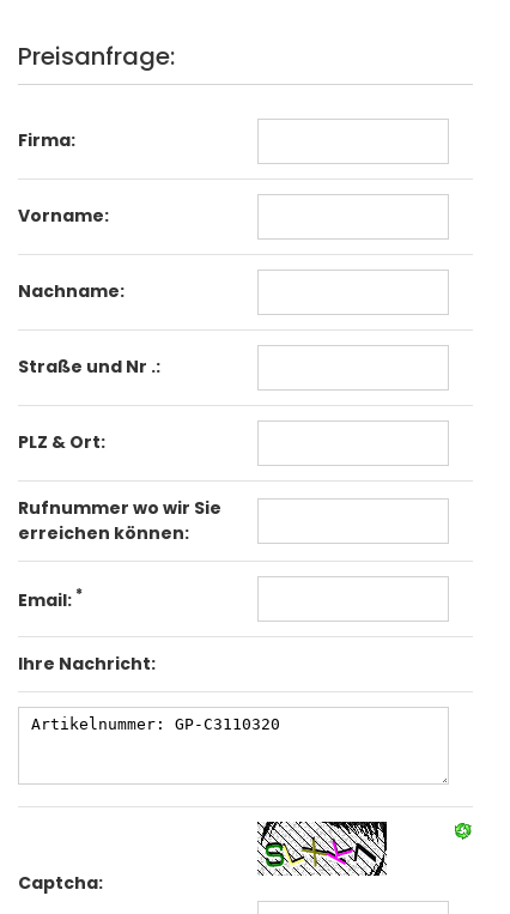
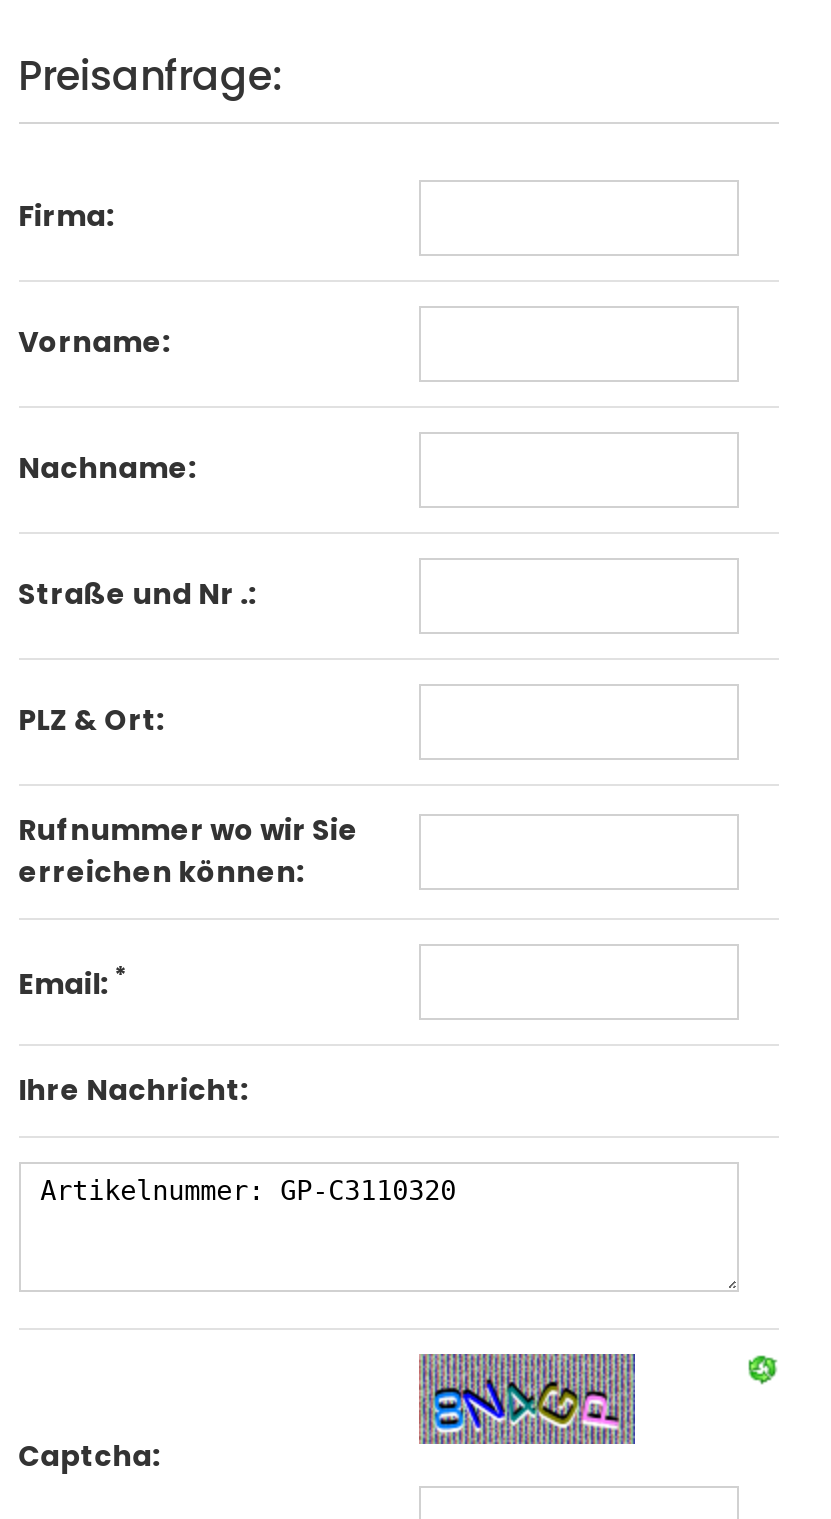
[257,821,388,877] [image] -> [417,1352,637,1446] [image]

